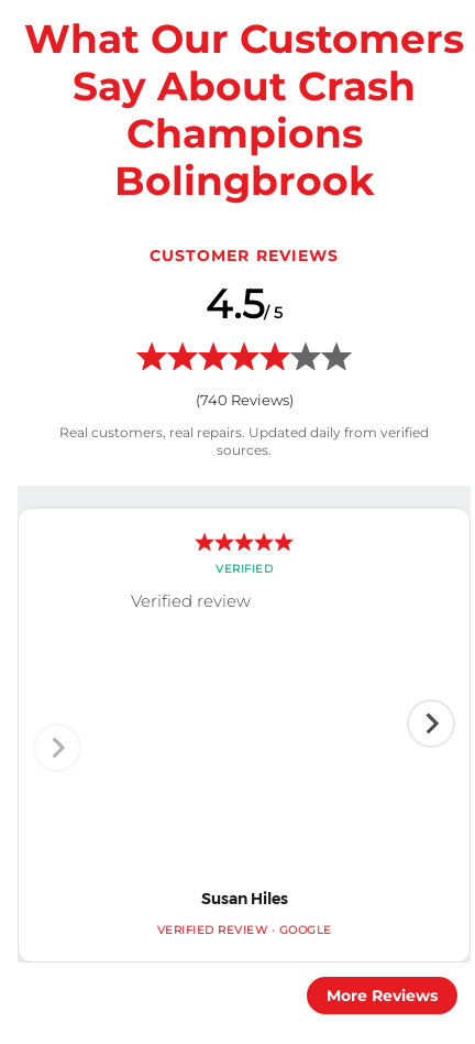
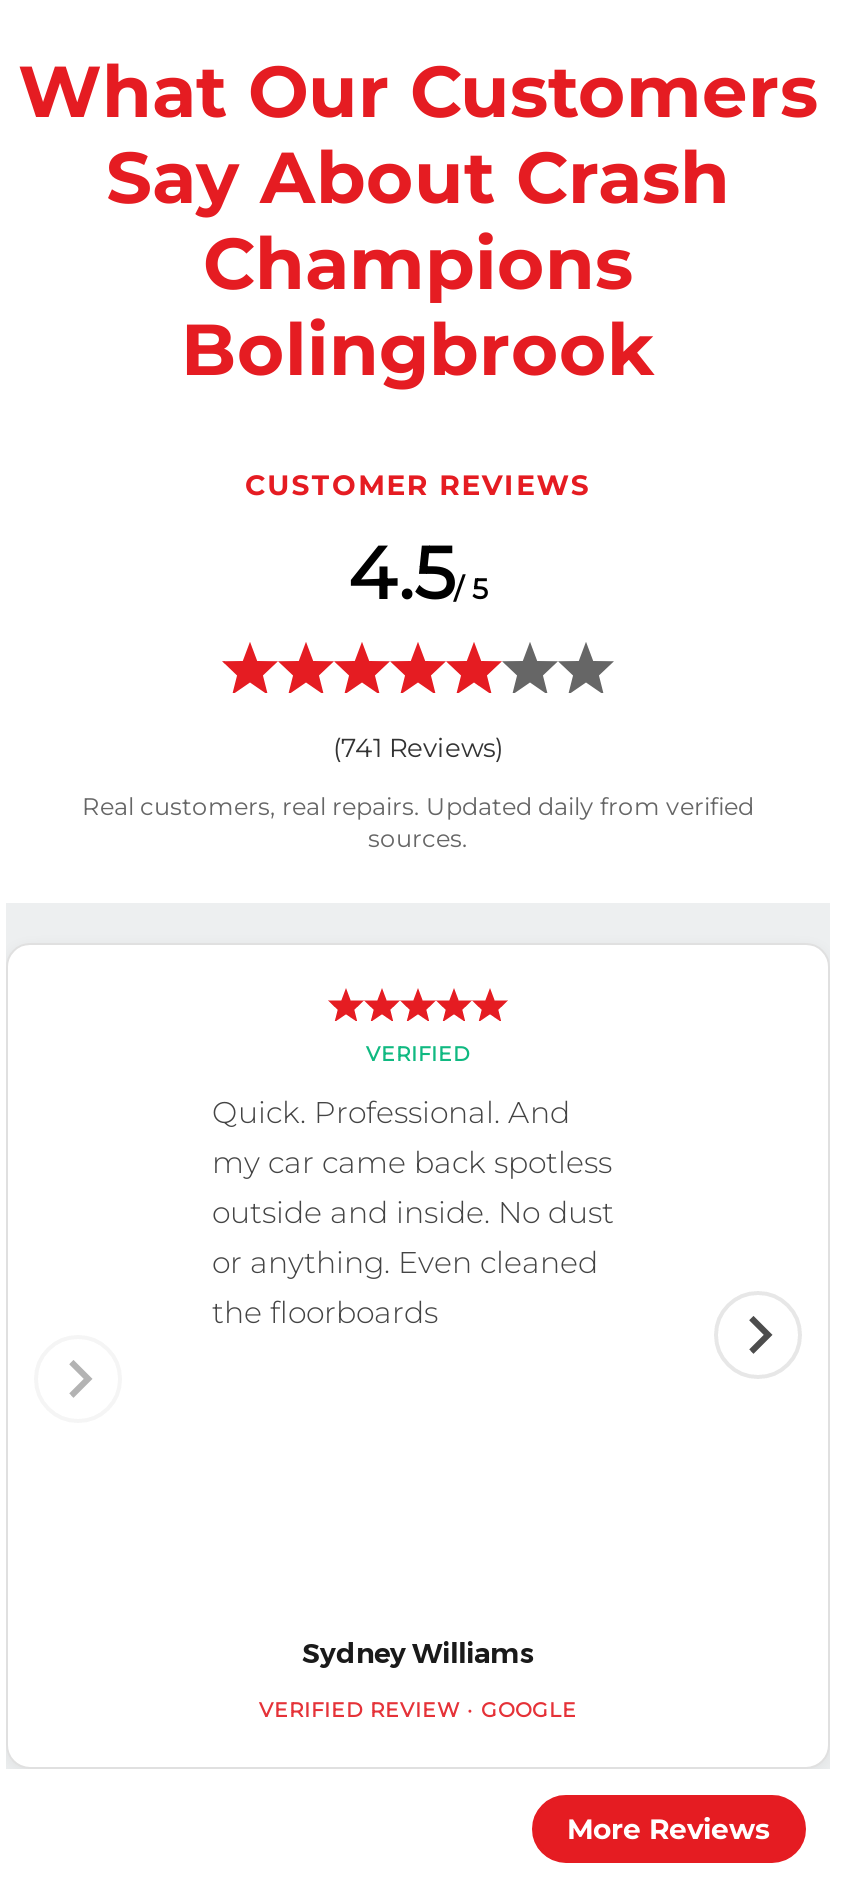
[195,391,293,408] (740 Reviews) -> [333,730,503,762] (741 Reviews)
[131,590,251,611] Verified review -> [212,1092,614,1330] Quick. Professional. And | my car came back spotless | outside and inside. No dust | or anything. Even cleaned | the floorboards
[201,888,288,908] Susan Hiles -> [302,1634,534,1670] Sydney Williams

